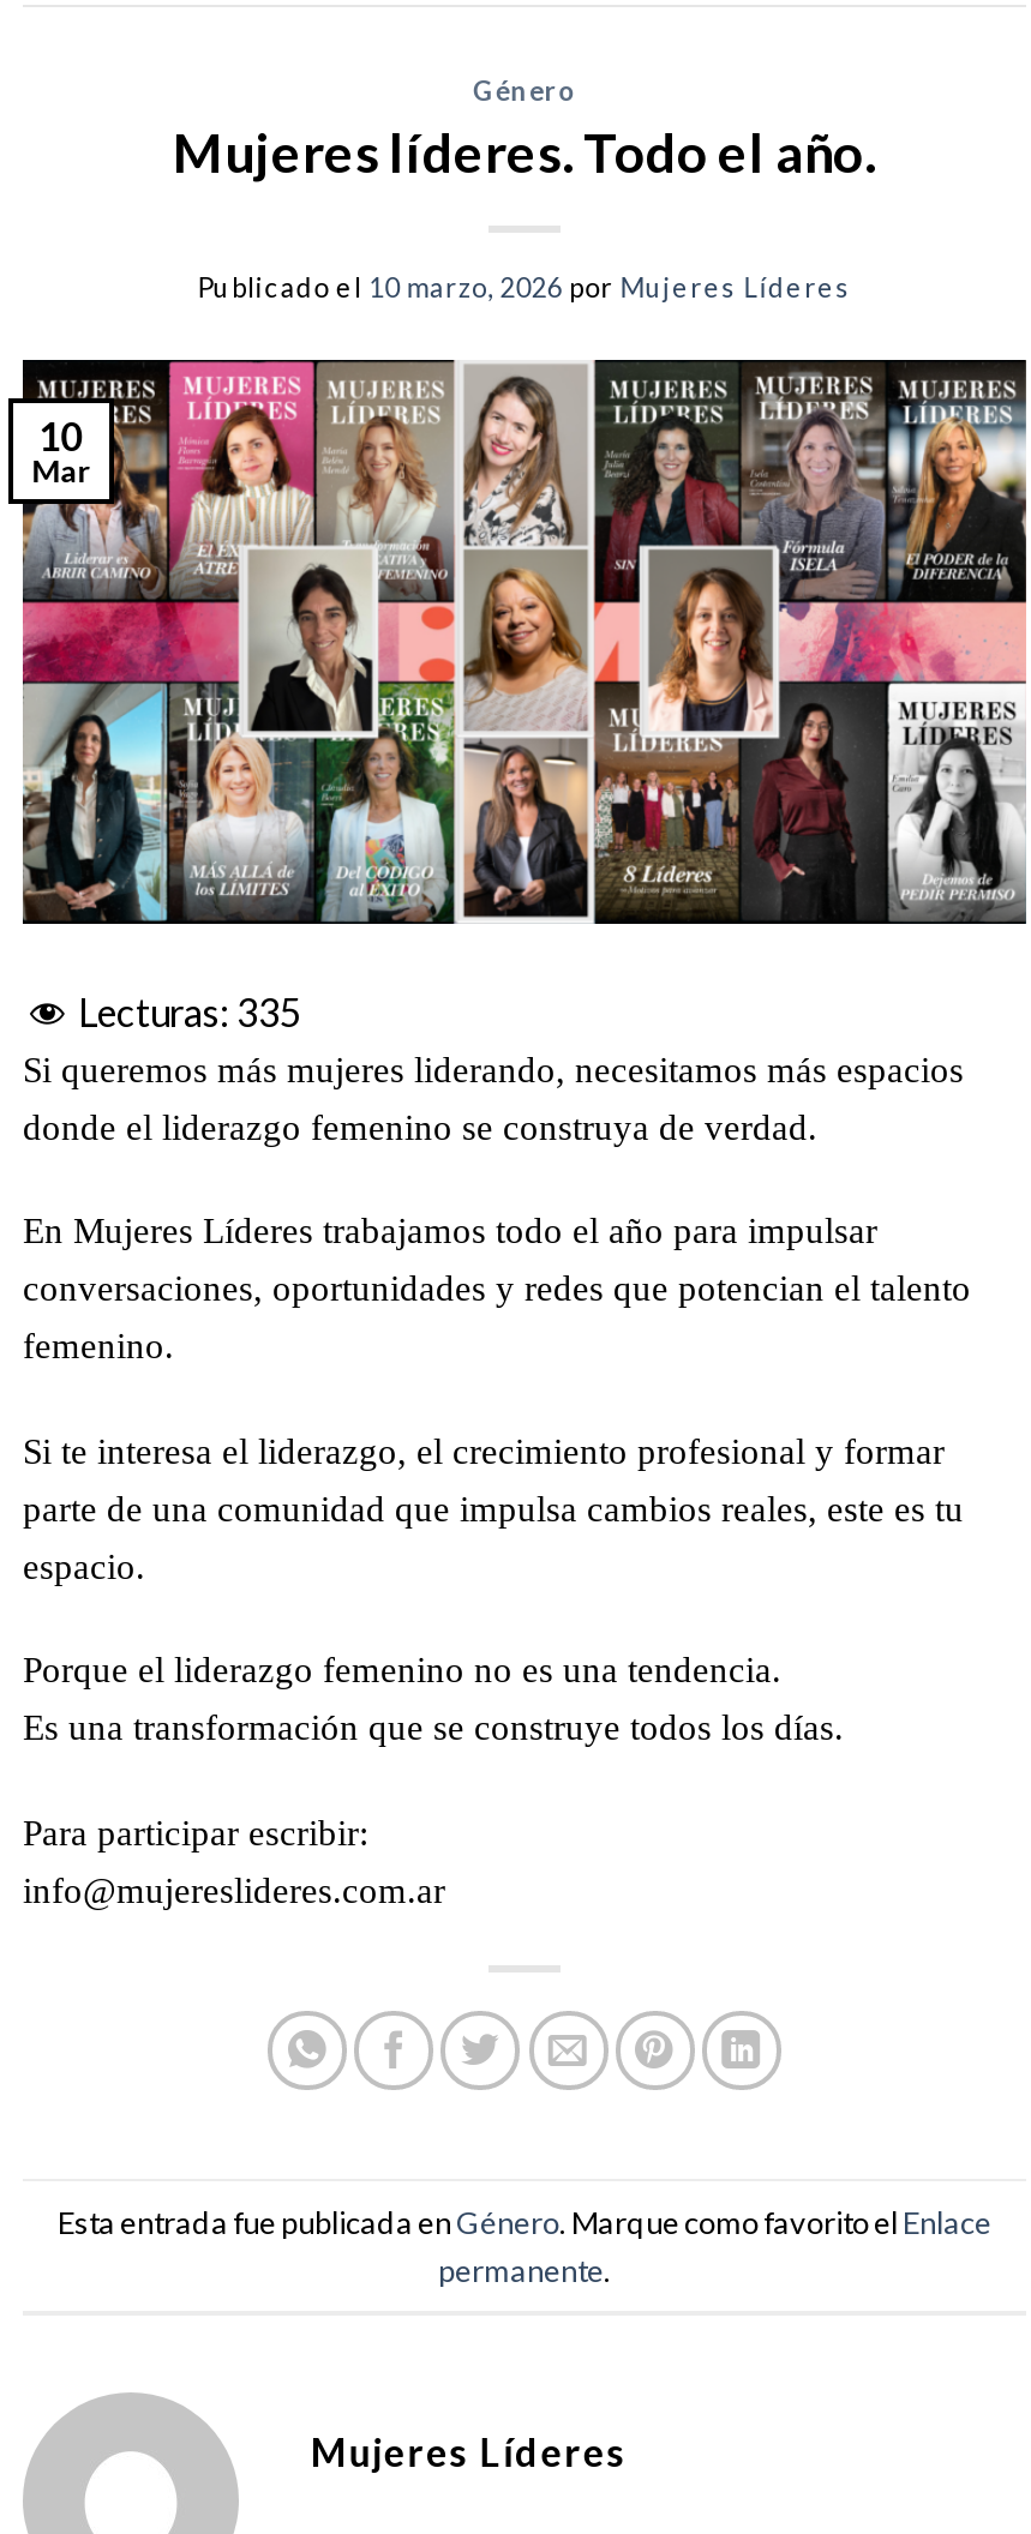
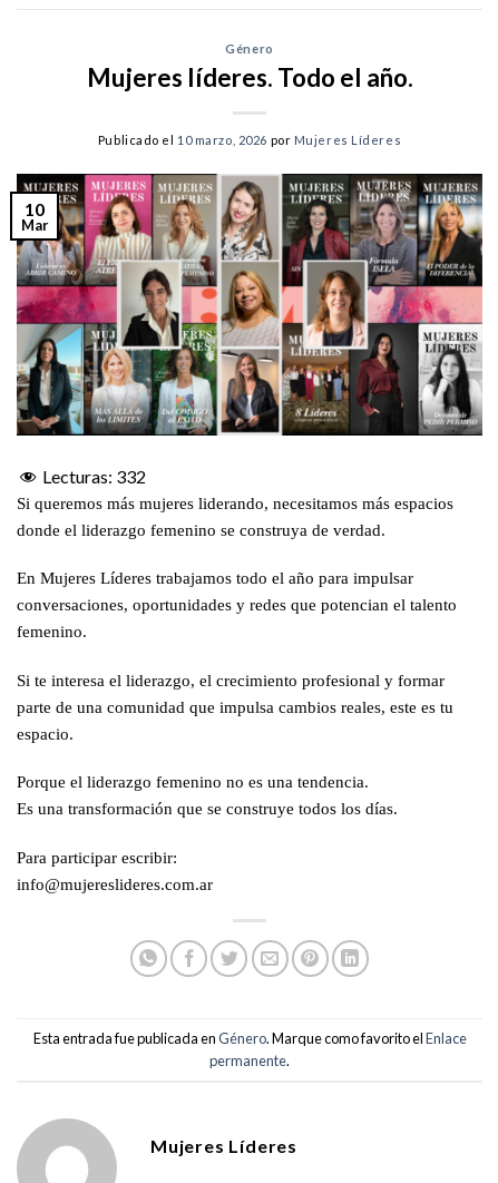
[78,988,301,1034] Lecturas: 335 -> [42,465,146,487] Lecturas: 332

